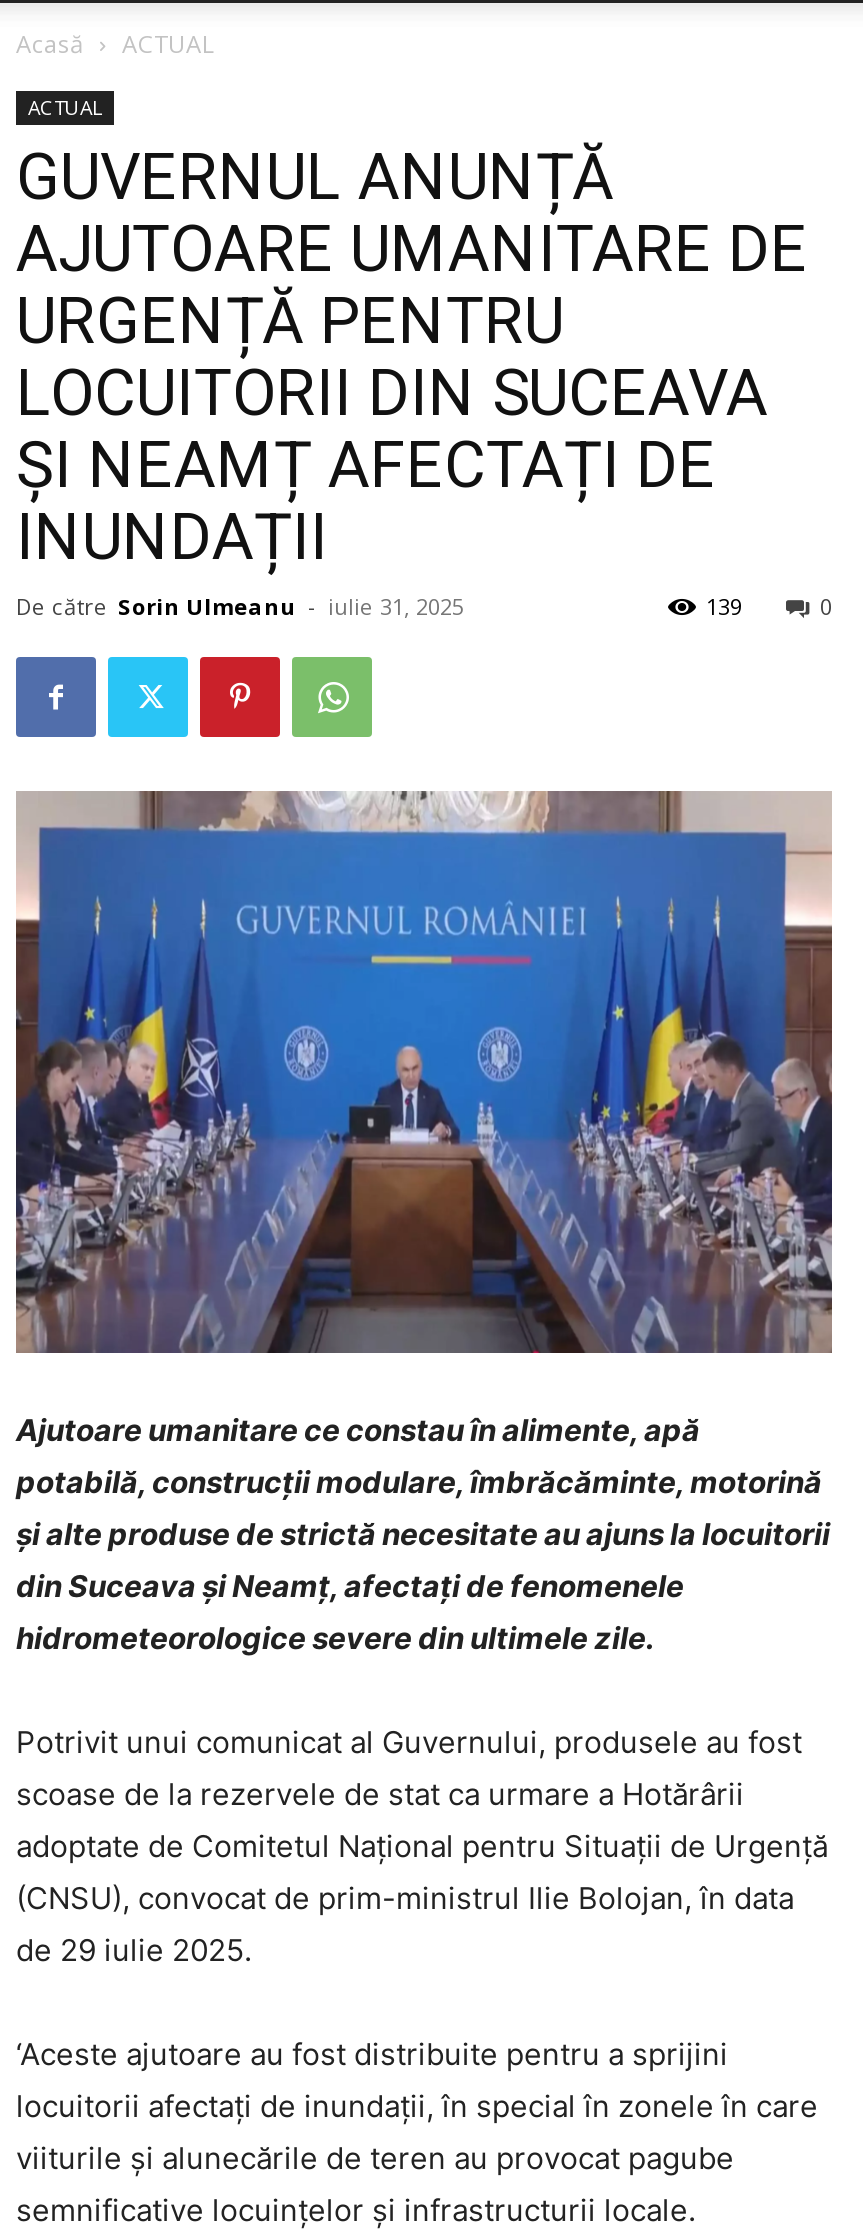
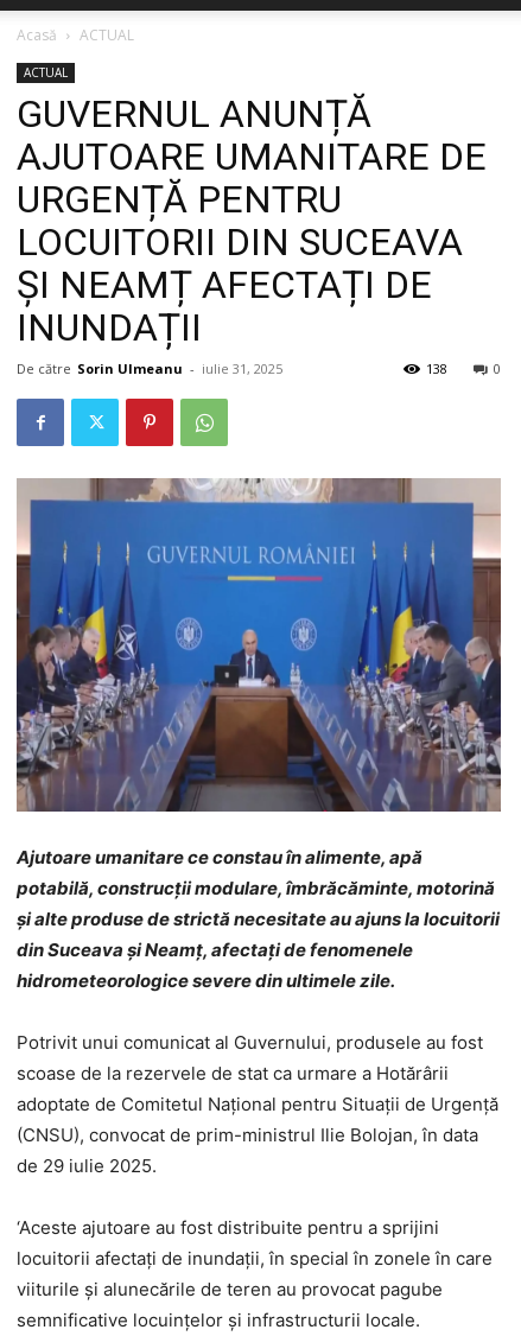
[706,591,742,621] 139 -> [426,360,447,377] 138

